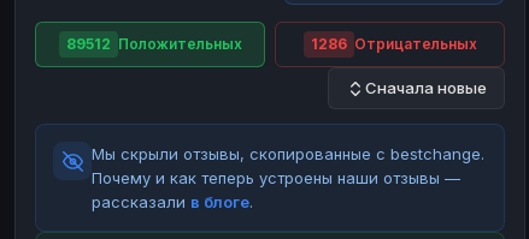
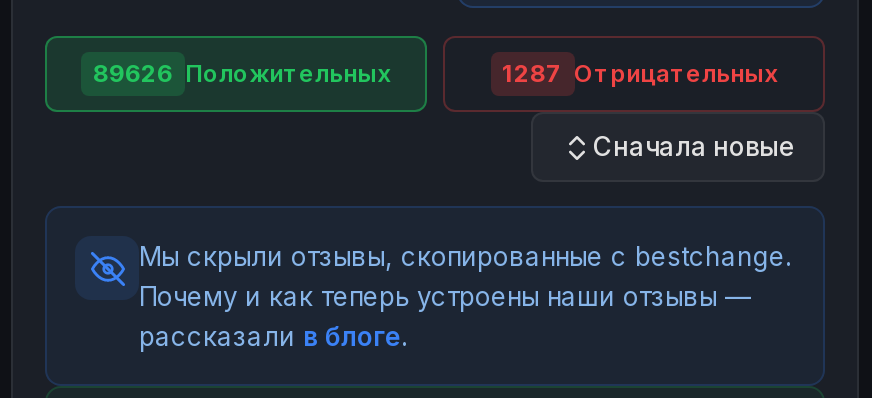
[66,35,242,53] 89512 Положительных -> [93,58,391,88] 89626 Положительных
[310,35,477,53] 1286 Отрицательных -> [502,58,778,88] 1287 Отрицательных

